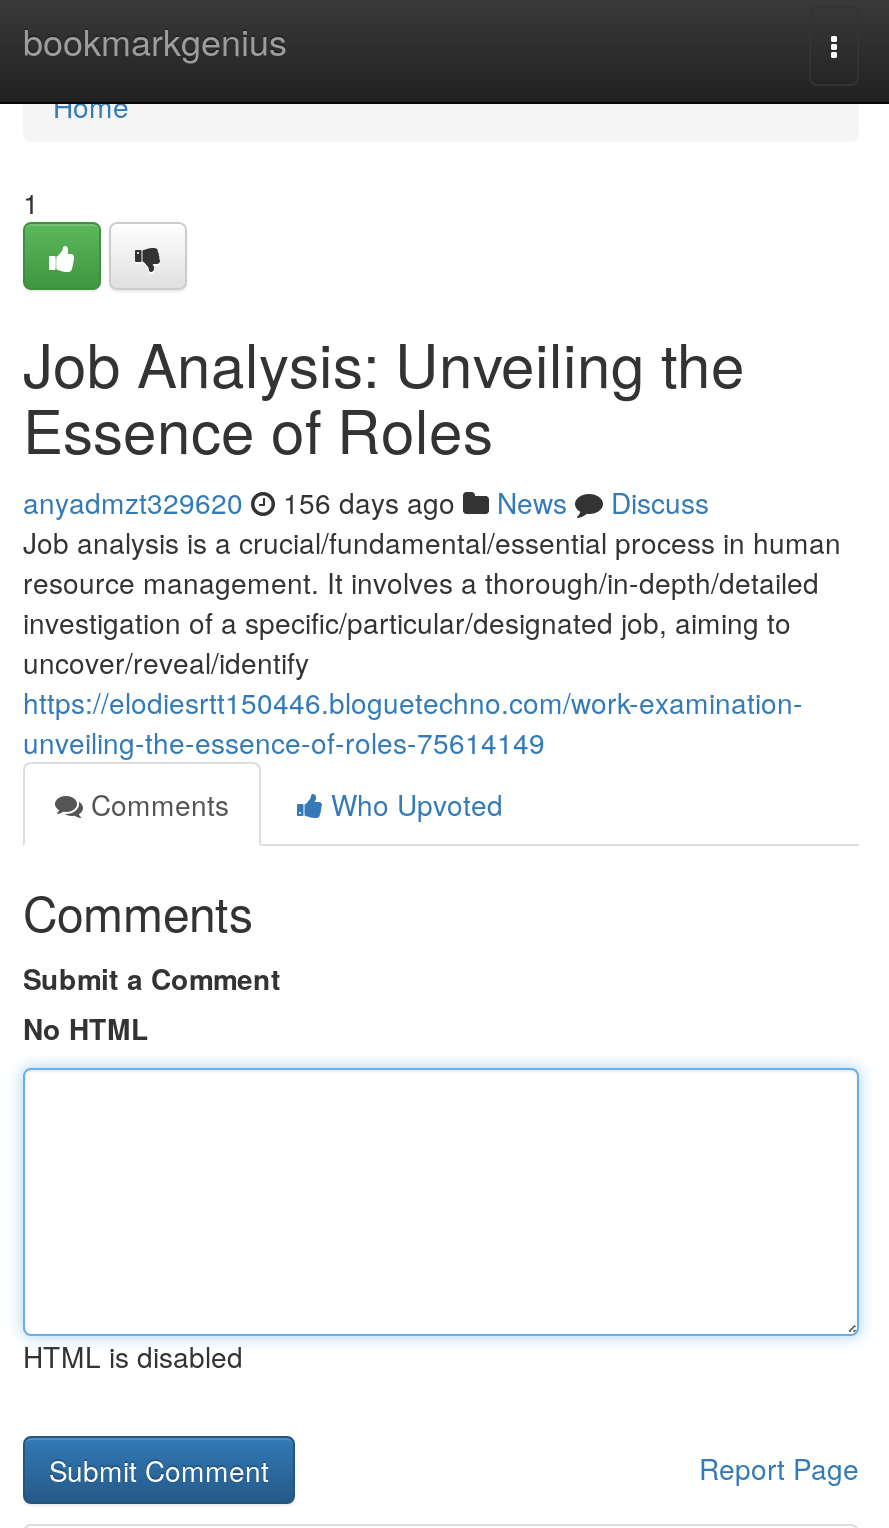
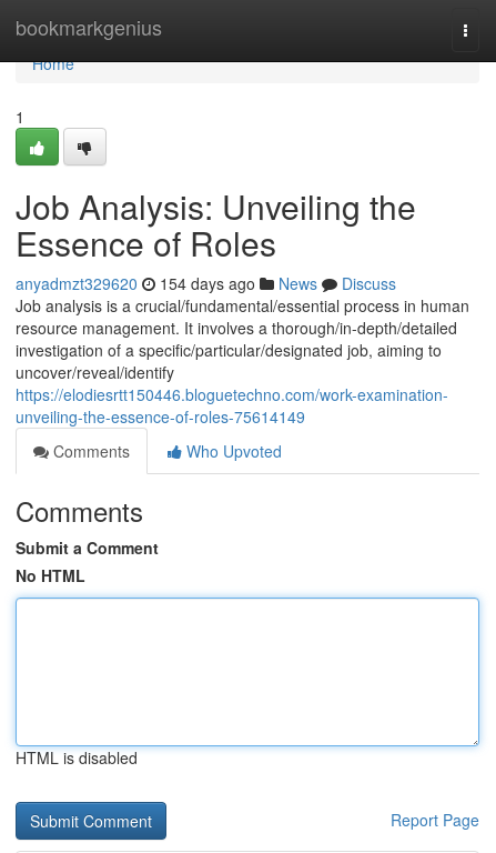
[23,482,709,522] anyadmzt329620 156 days ago News Discuss -> [16,272,396,294] anyadmzt329620 154 days ago News Discuss

